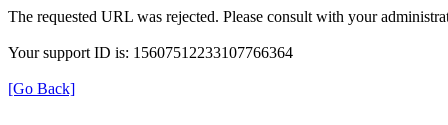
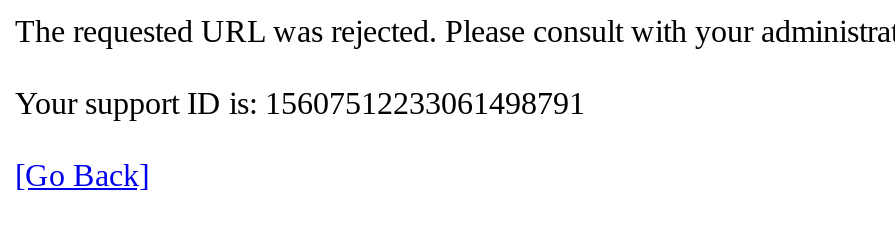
[8,44,293,61] Your support ID is: 15607512233107766364 -> [15,86,585,120] Your support ID is: 15607512233061498791

